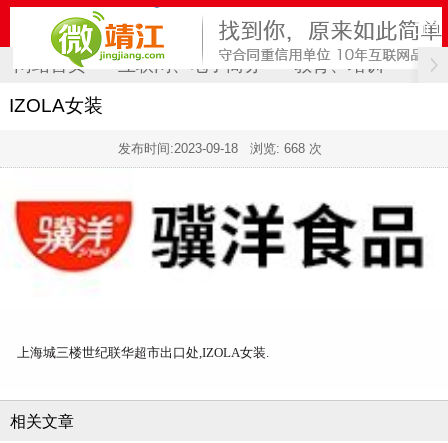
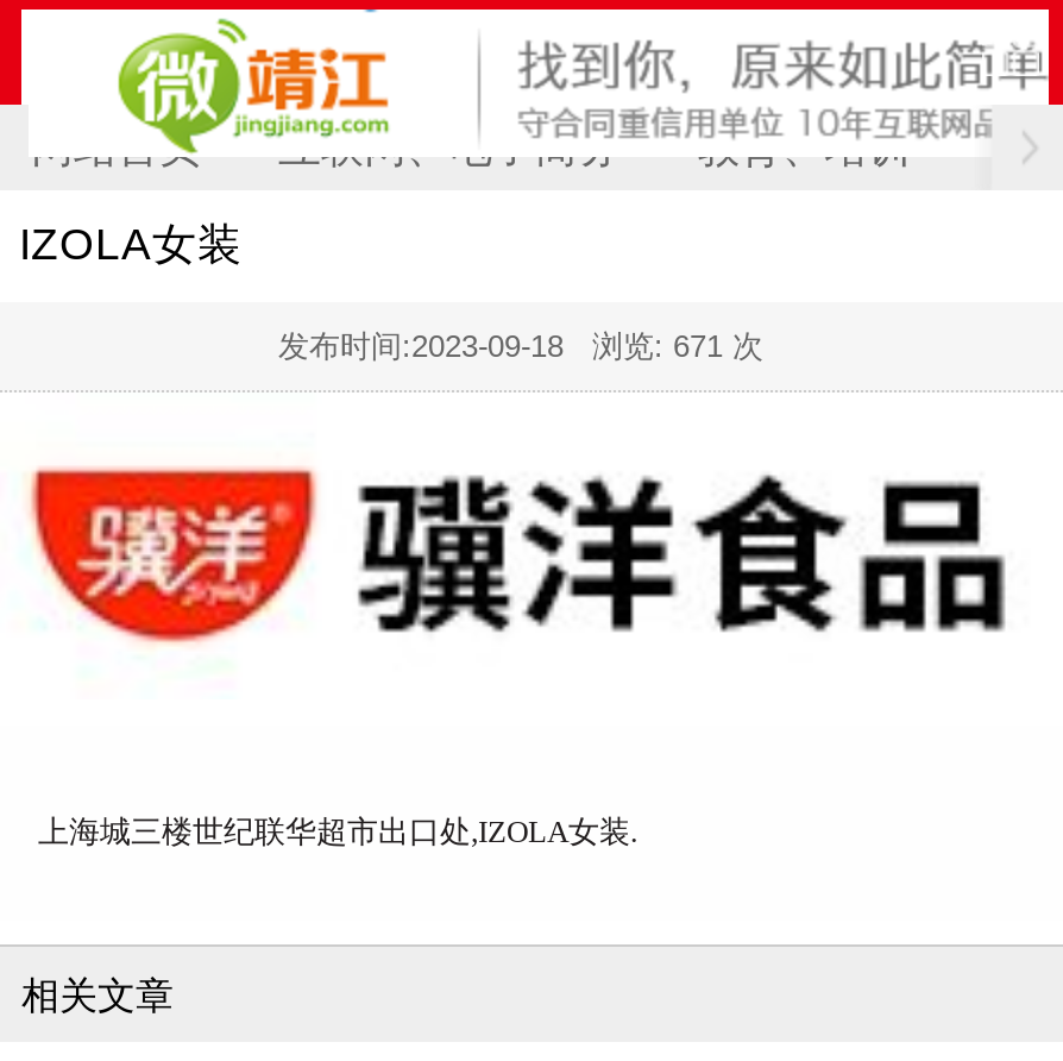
[118,140,330,155] 发布时间:2023-09-18浏览: 668 次 -> [278,327,782,363] 发布时间:2023-09-18浏览: 671 次

